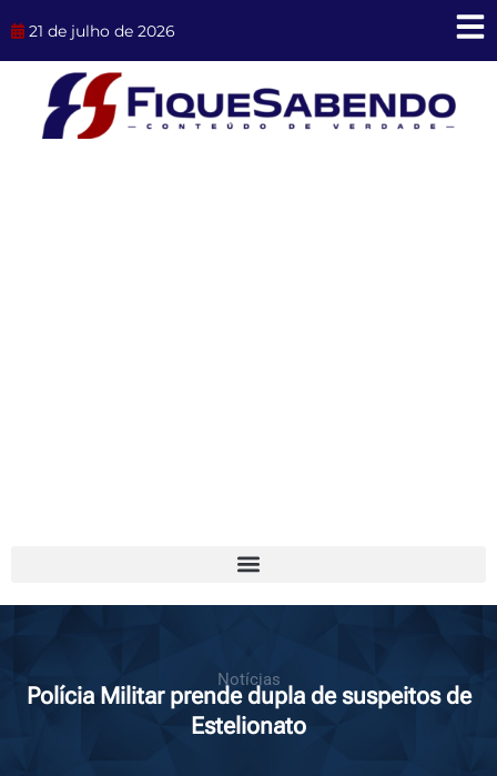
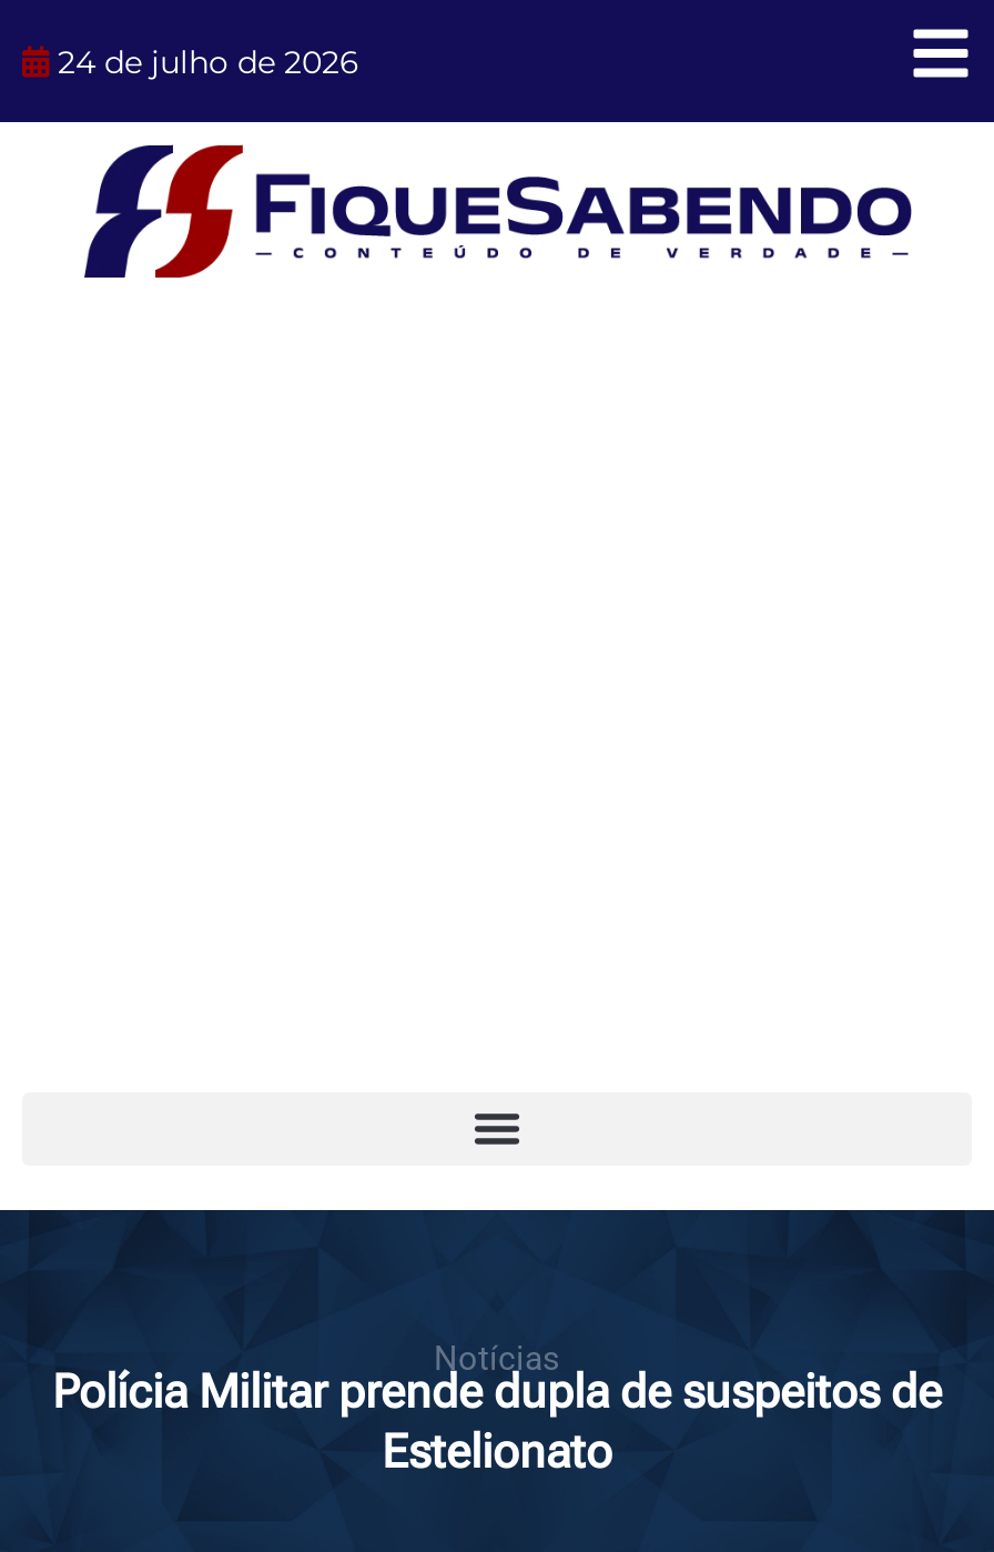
[29,21,175,41] 21 de julho de 2026 -> [58,41,359,81] 24 de julho de 2026

